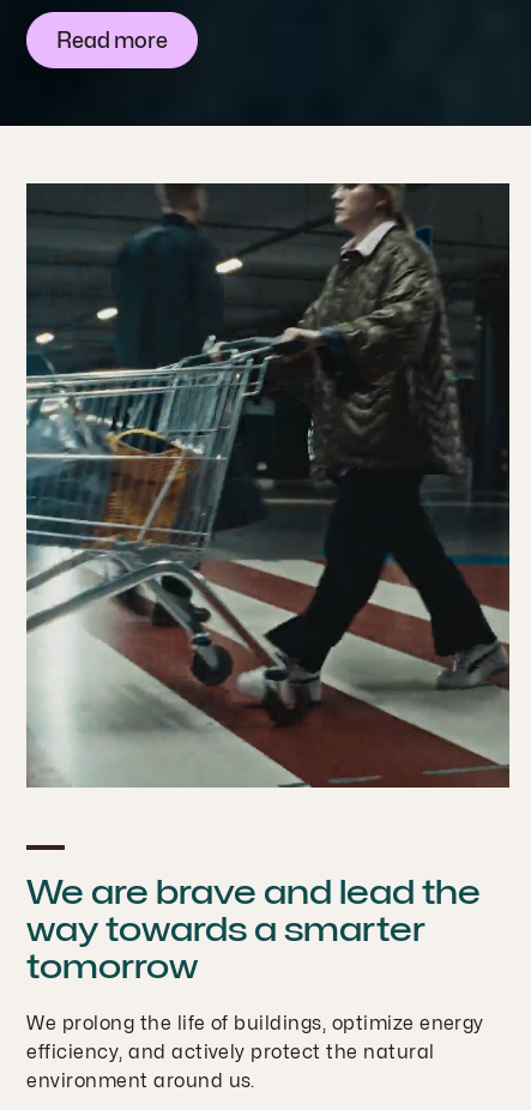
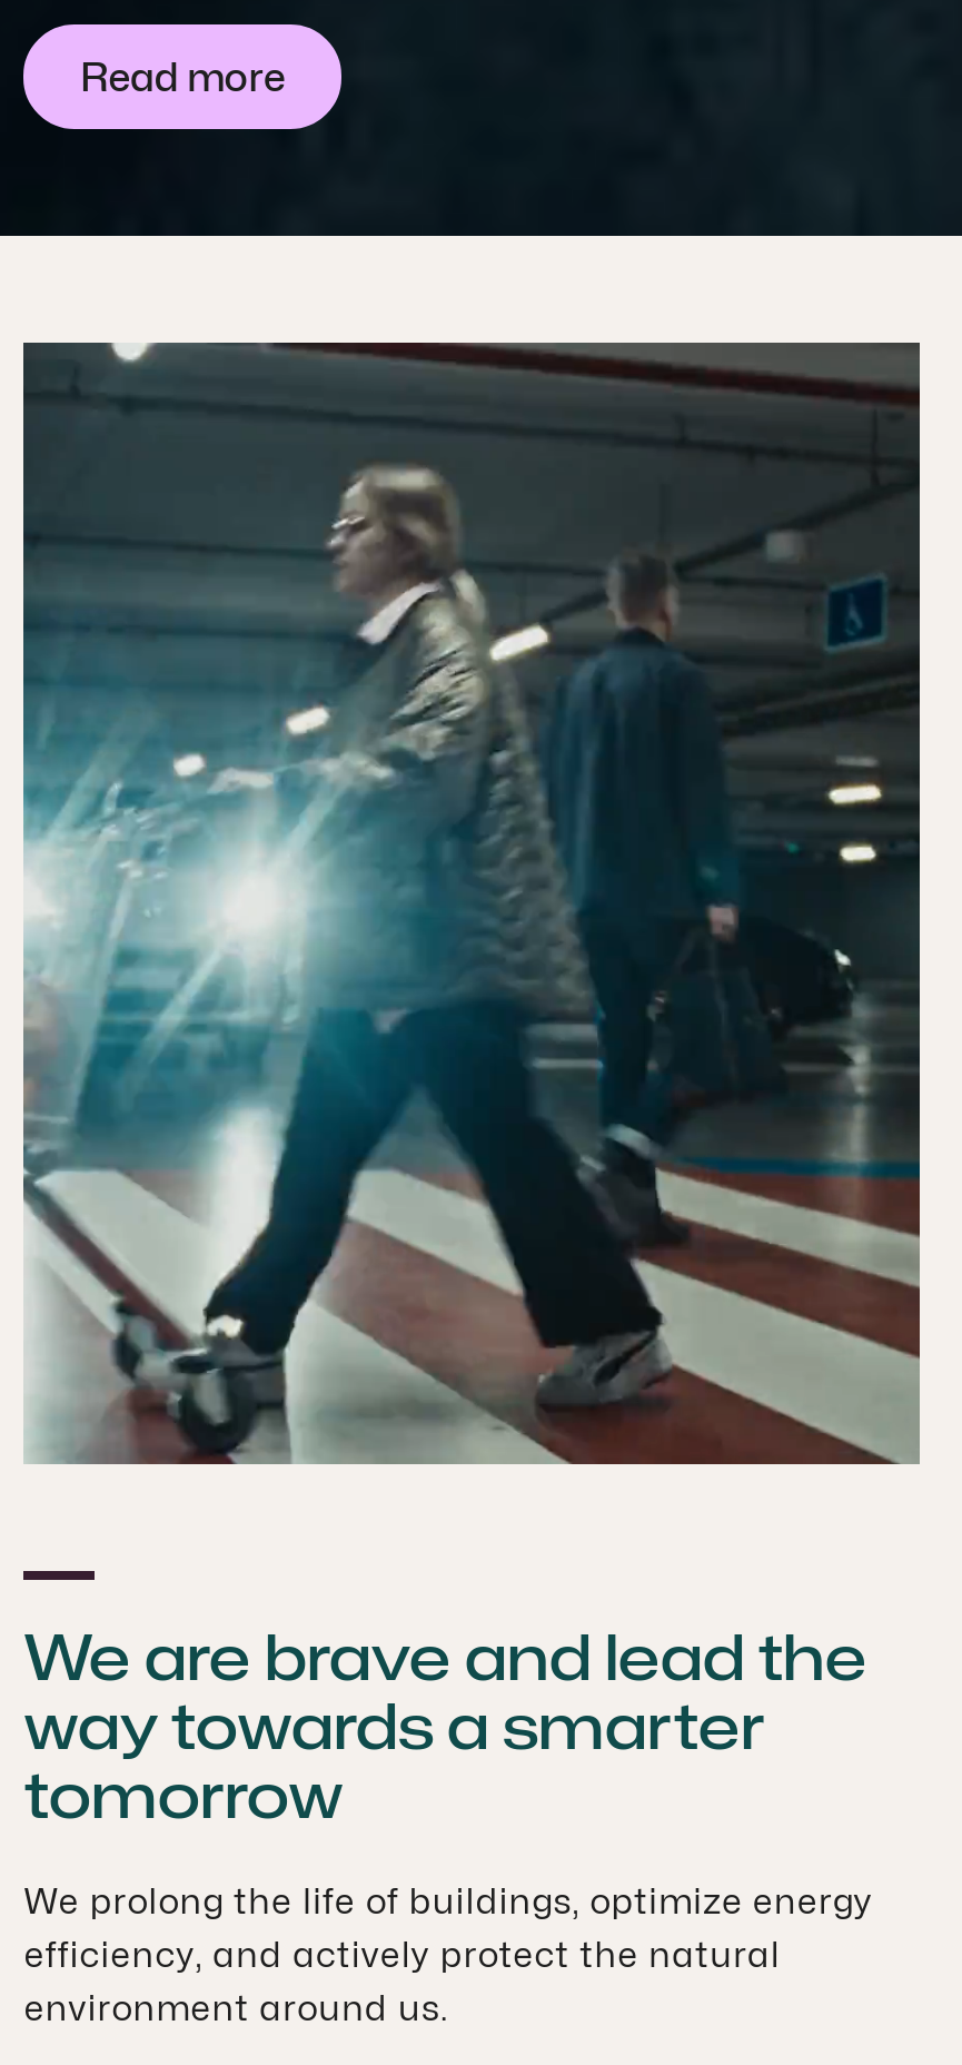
[25,182,509,788] [image] -> [23,343,920,1464] [image]

